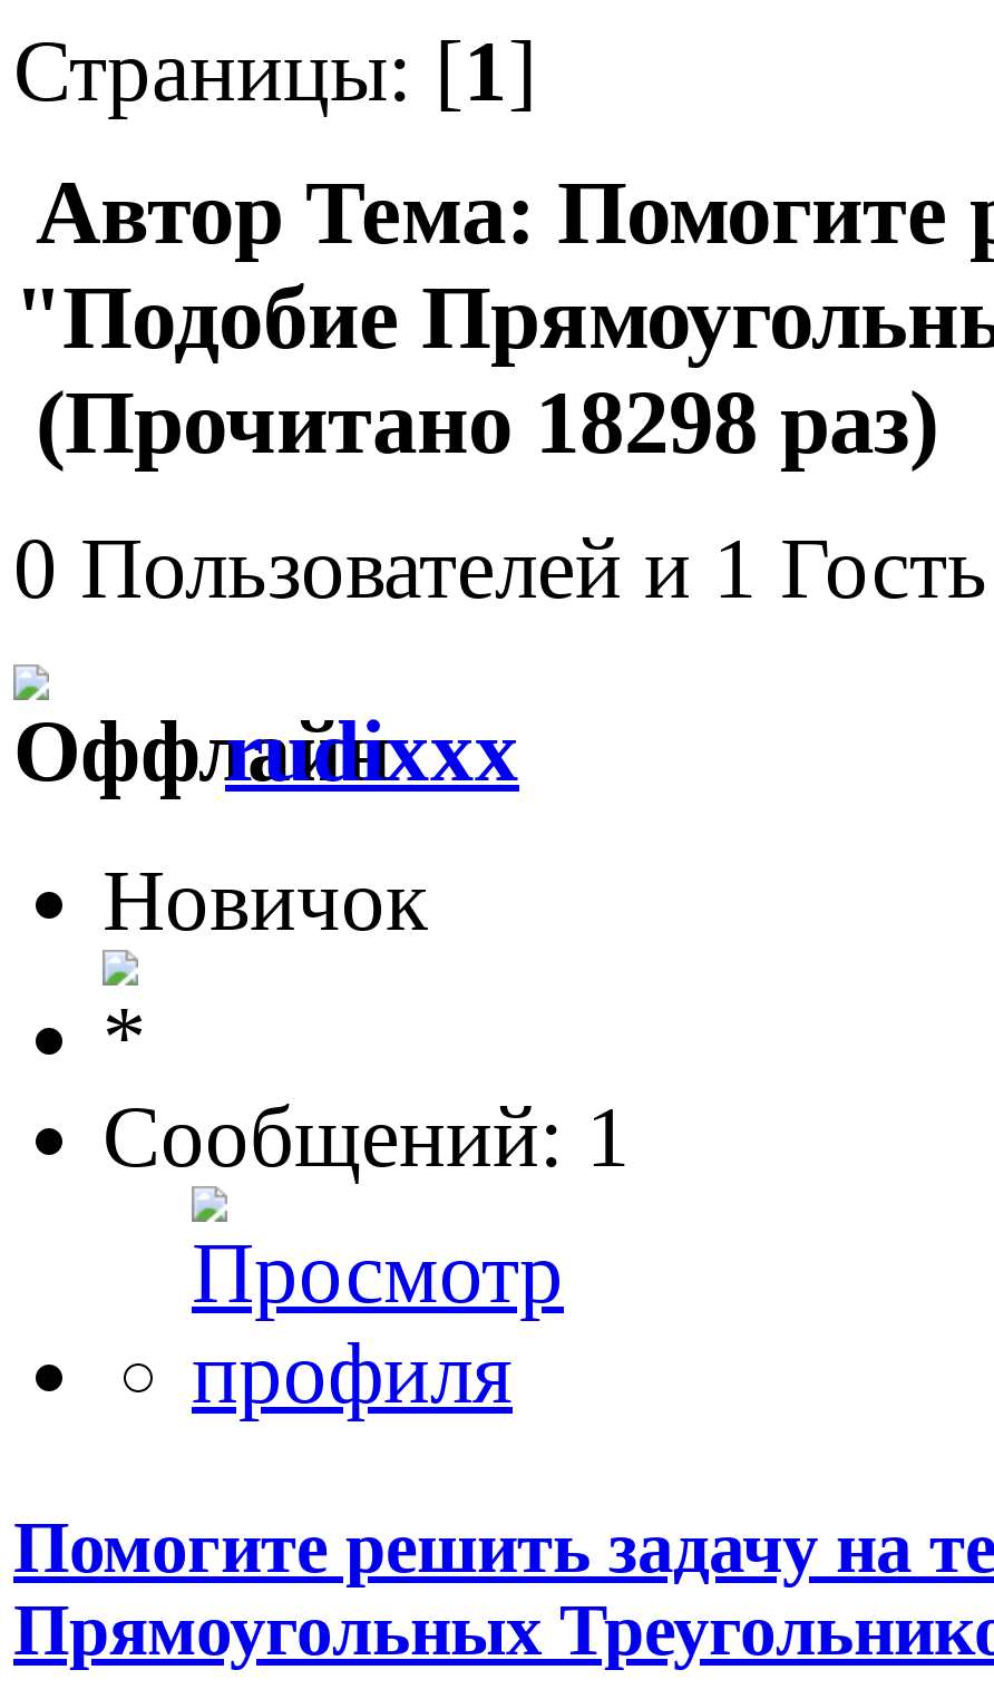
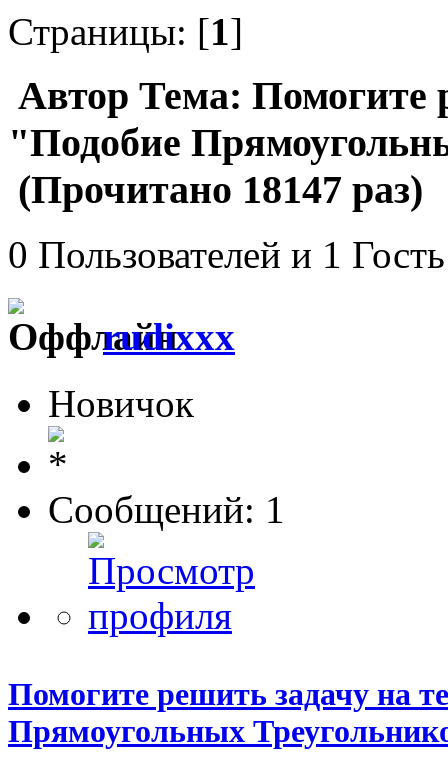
[13,373,938,474] (Прочитано 18298 раз) -> [8,167,423,212] (Прочитано 18147 раз)

